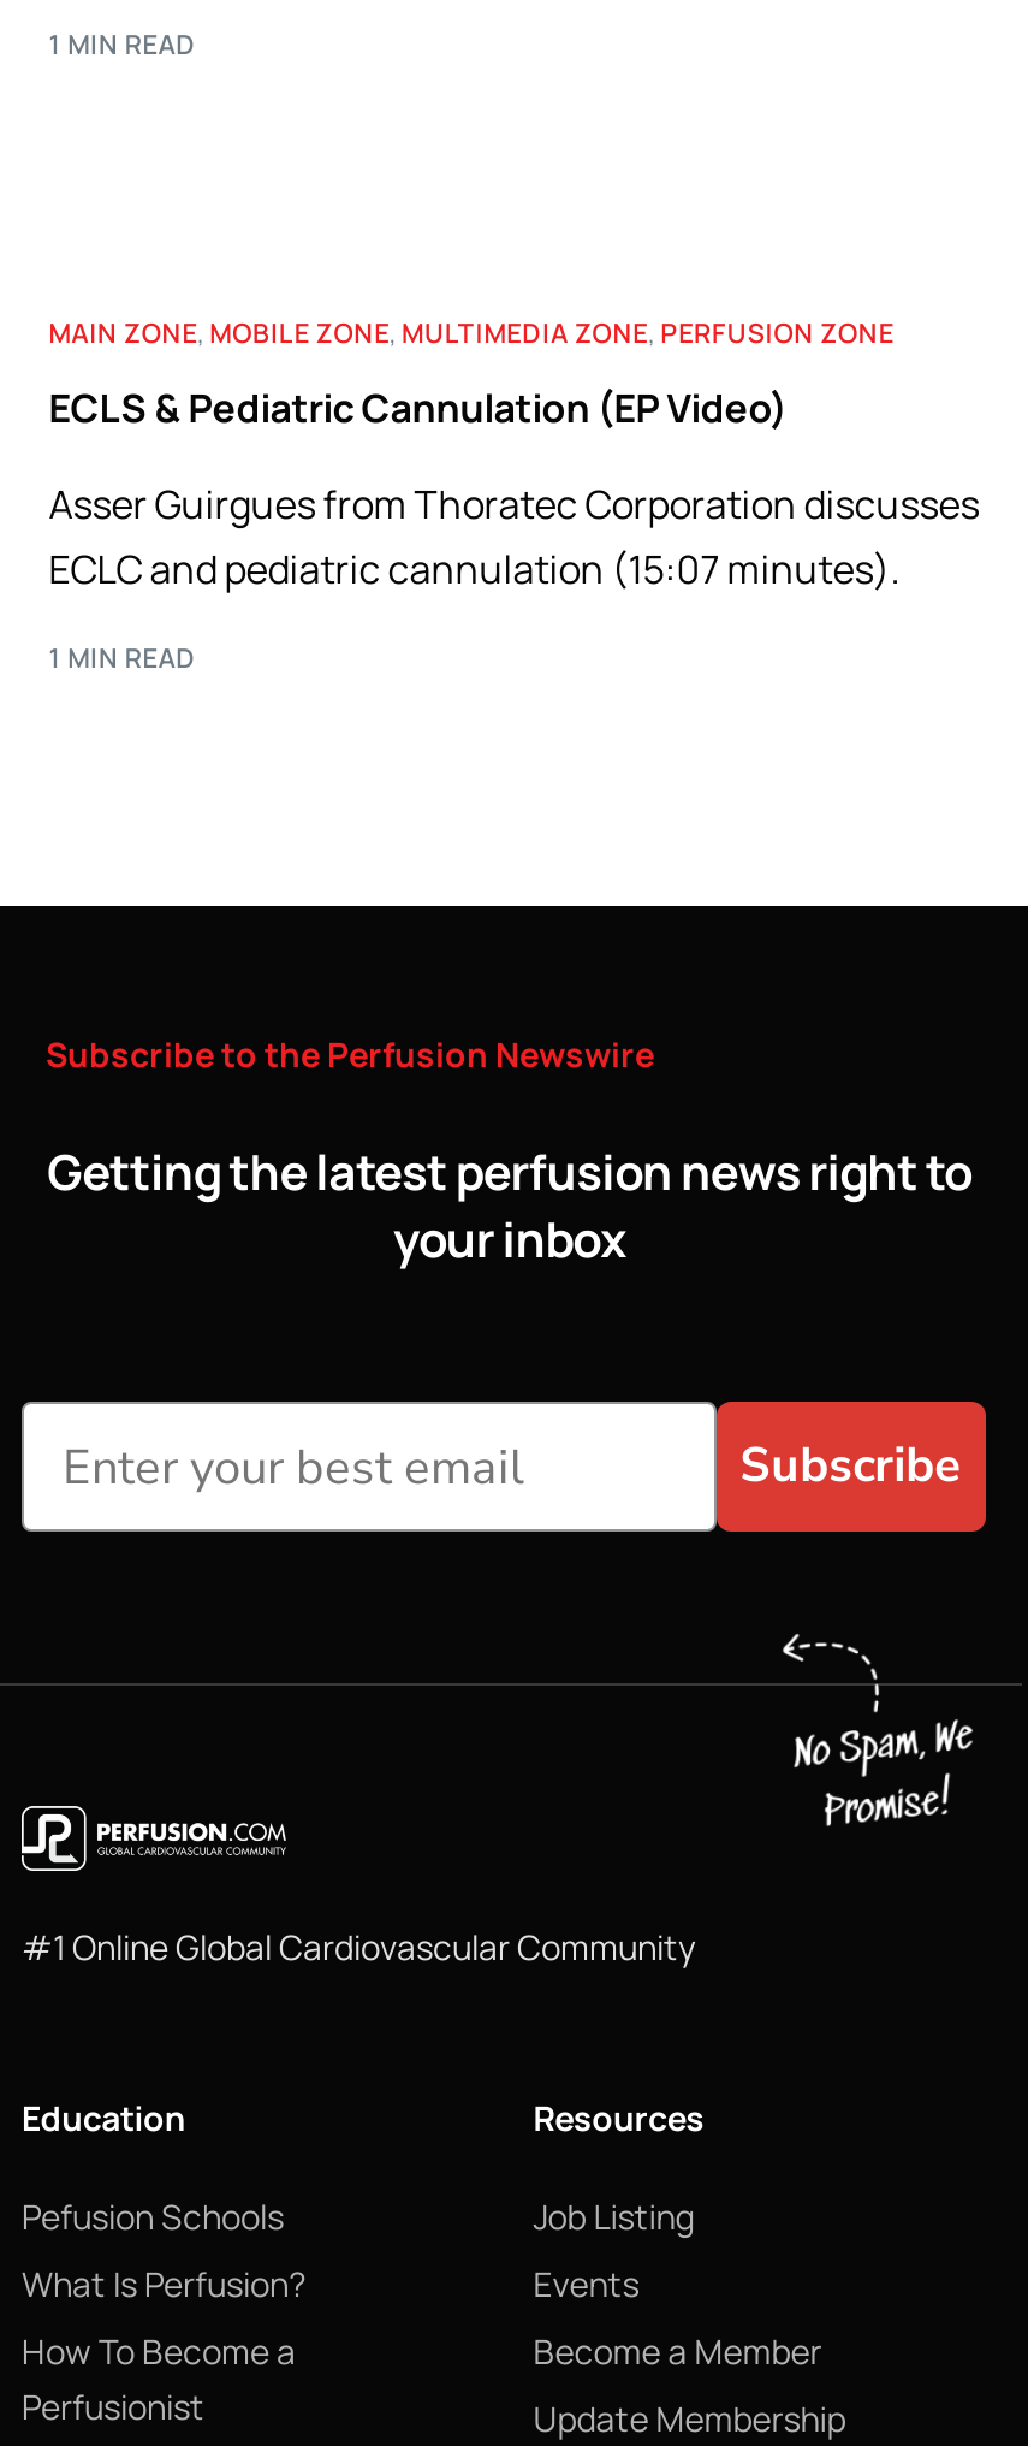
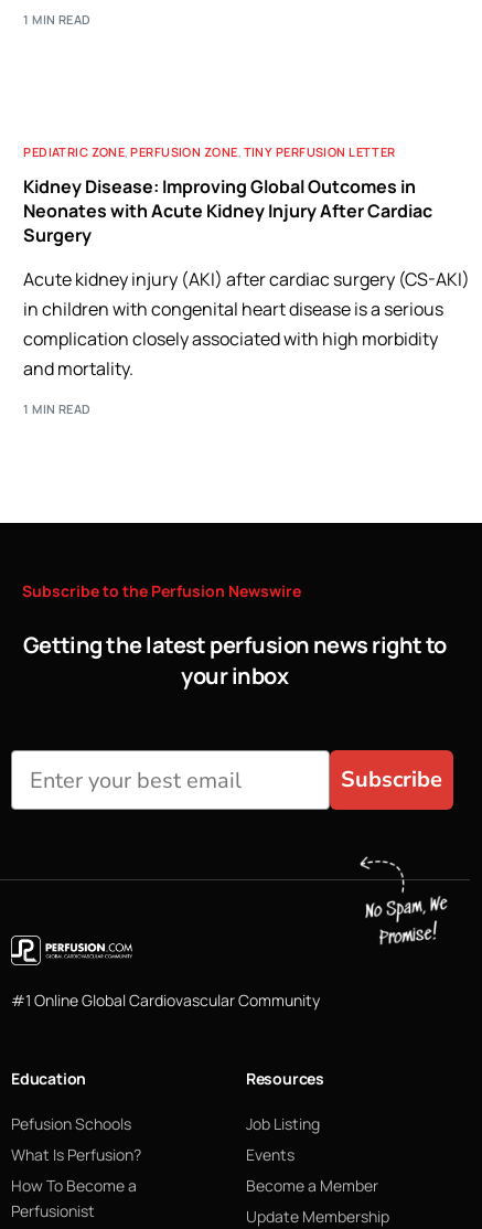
[49,315,894,351] MAIN ZONE, MOBILE ZONE, MULTIMEDIA ZONE, PERFUSION ZONE -> [23,144,396,160] PEDIATRIC ZONE, PERFUSION ZONE, TINY PERFUSION LETTER
[49,382,787,435] ECLS & Pediatric Cannulation (EP Video) -> [23,175,433,247] Kidney Disease: Improving Global Outcomes in | Neonates with Acute Kidney Injury After Cardiac | Surgery
[49,478,979,596] Asser Guirgues from Thoratec Corporation discusses | ECLC and pediatric cannulation (15:07 minutes). -> [23,267,470,381] Acute kidney injury (AKI) after cardiac surgery (CS-AKI) | in children with congenital heart disease is a serious | complication closely associated with high morbidity | and mortality.

